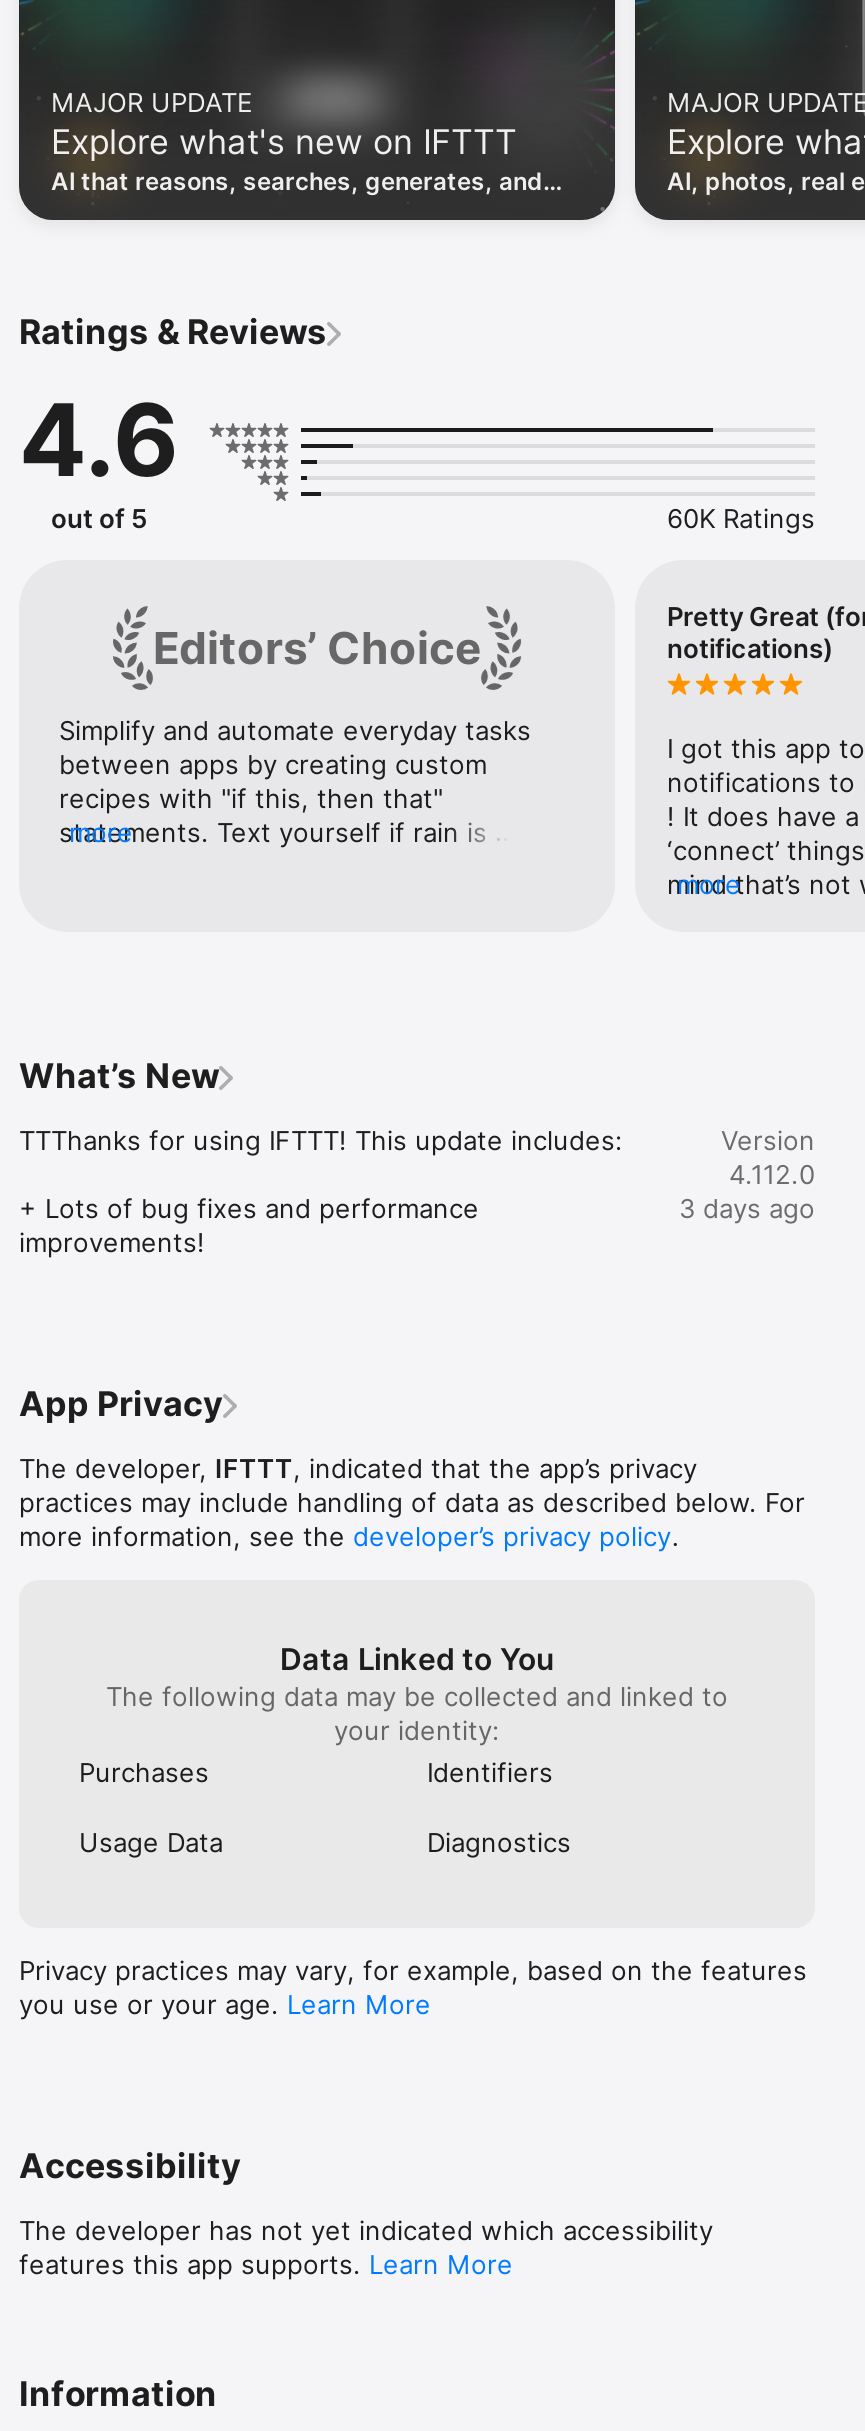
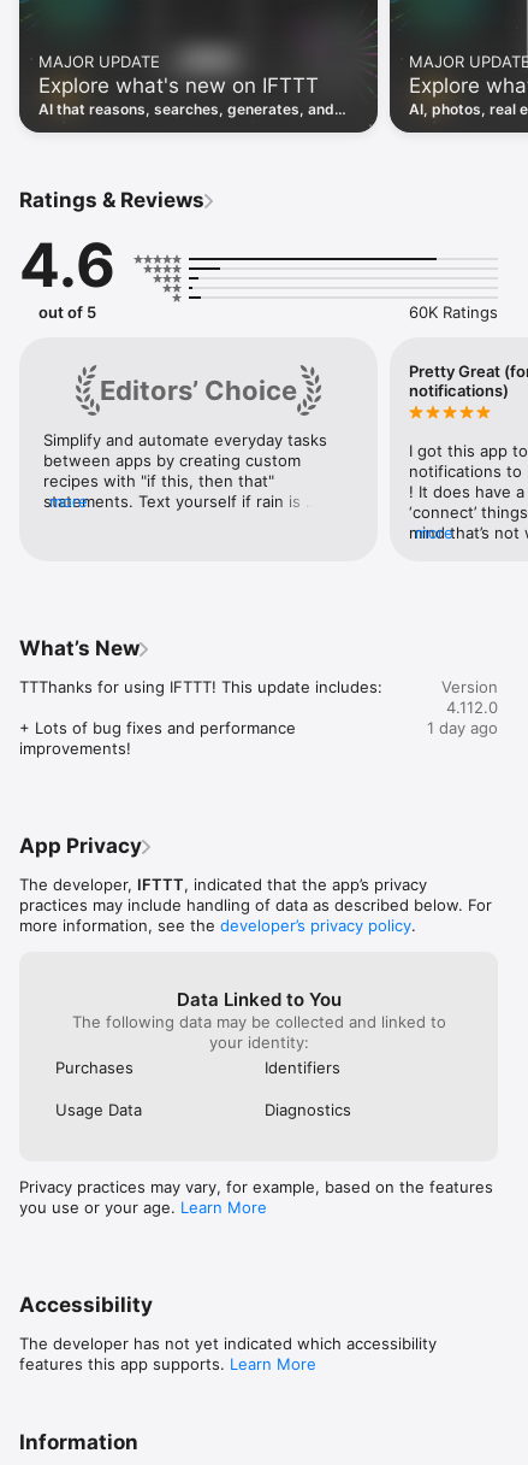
[679,1192,815,1224] 3 days ago -> [427,718,498,738] 1 day ago

